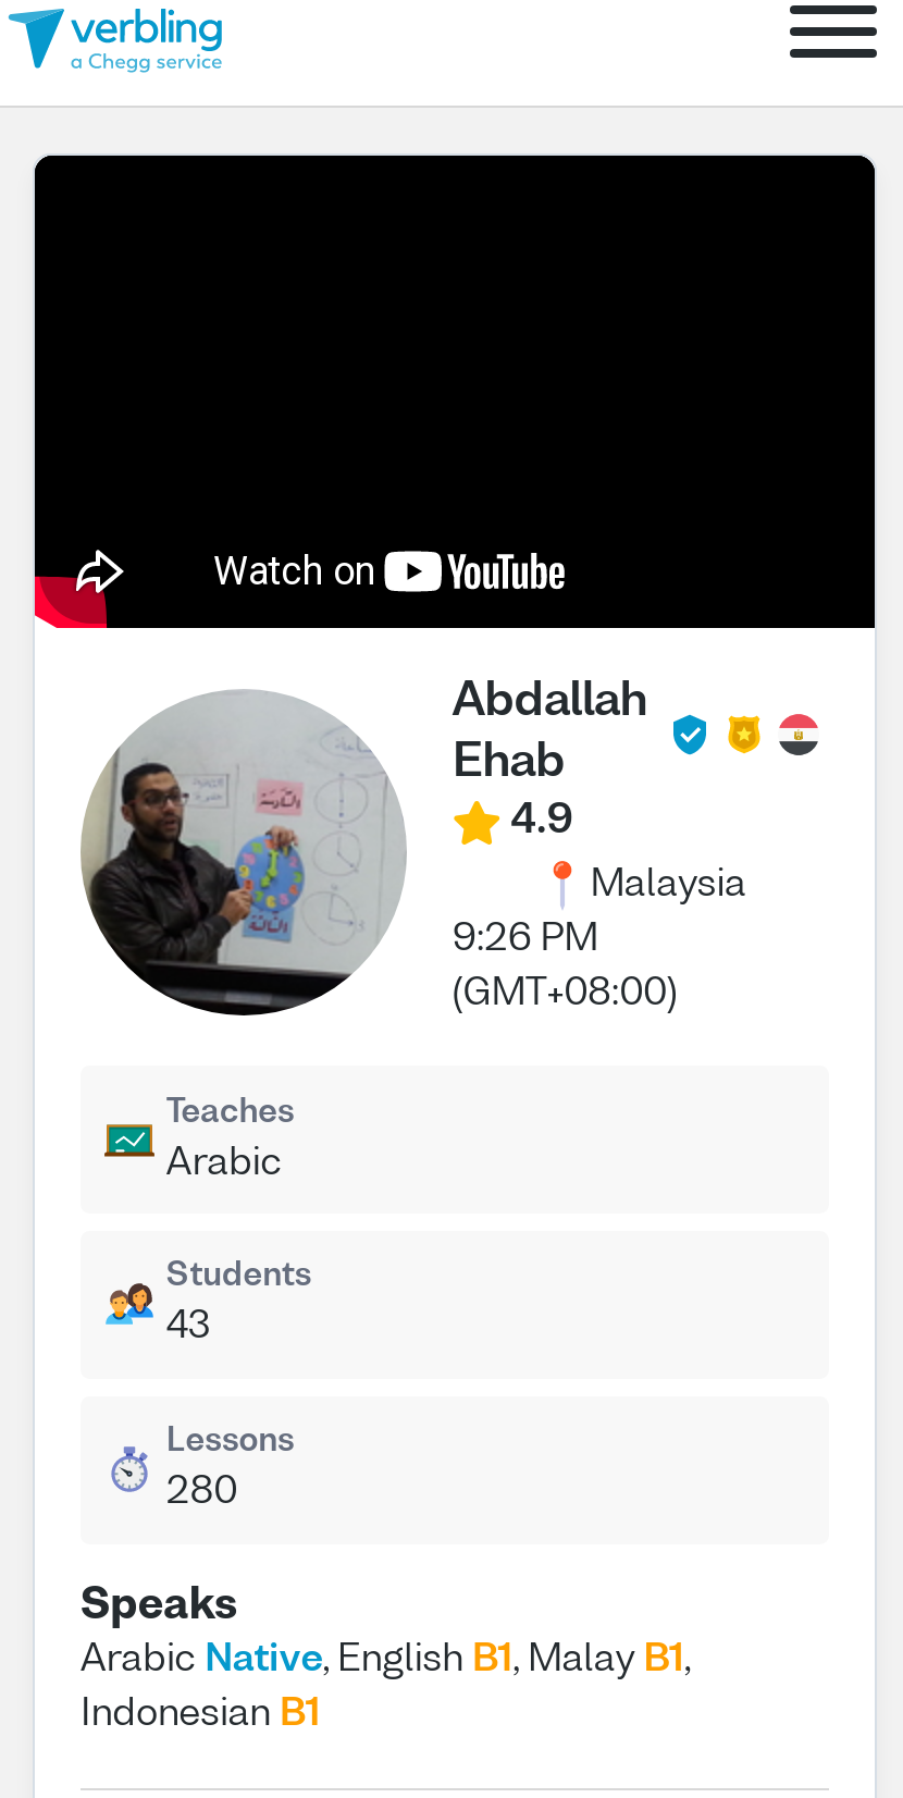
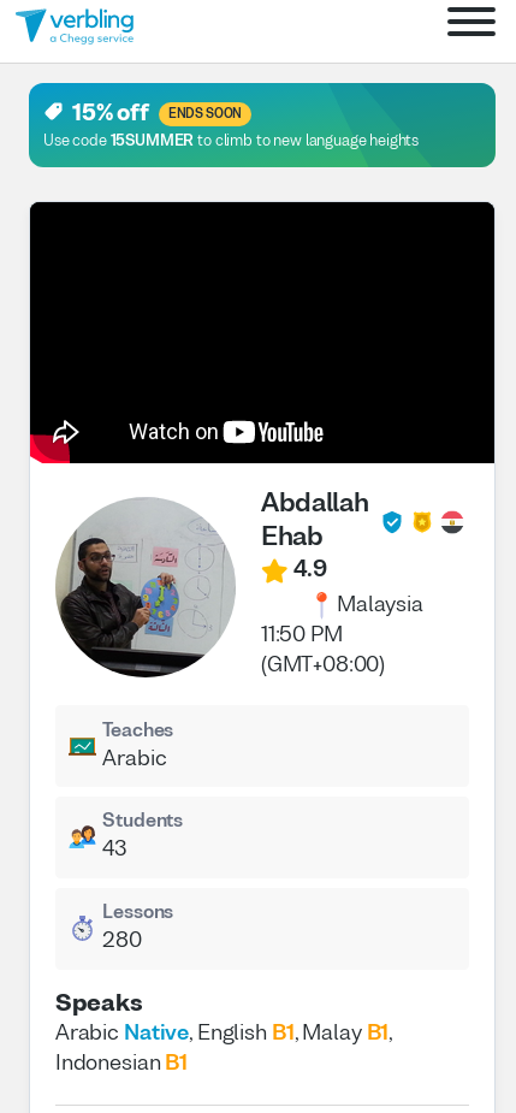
none -> [28,82,497,168] [image] | 15% off | ENDS SOON | Use code 15SUMMER to climb to new language heights
[452,922,598,959] 9:26 PM -> [261,626,342,646] 11:50 PM

